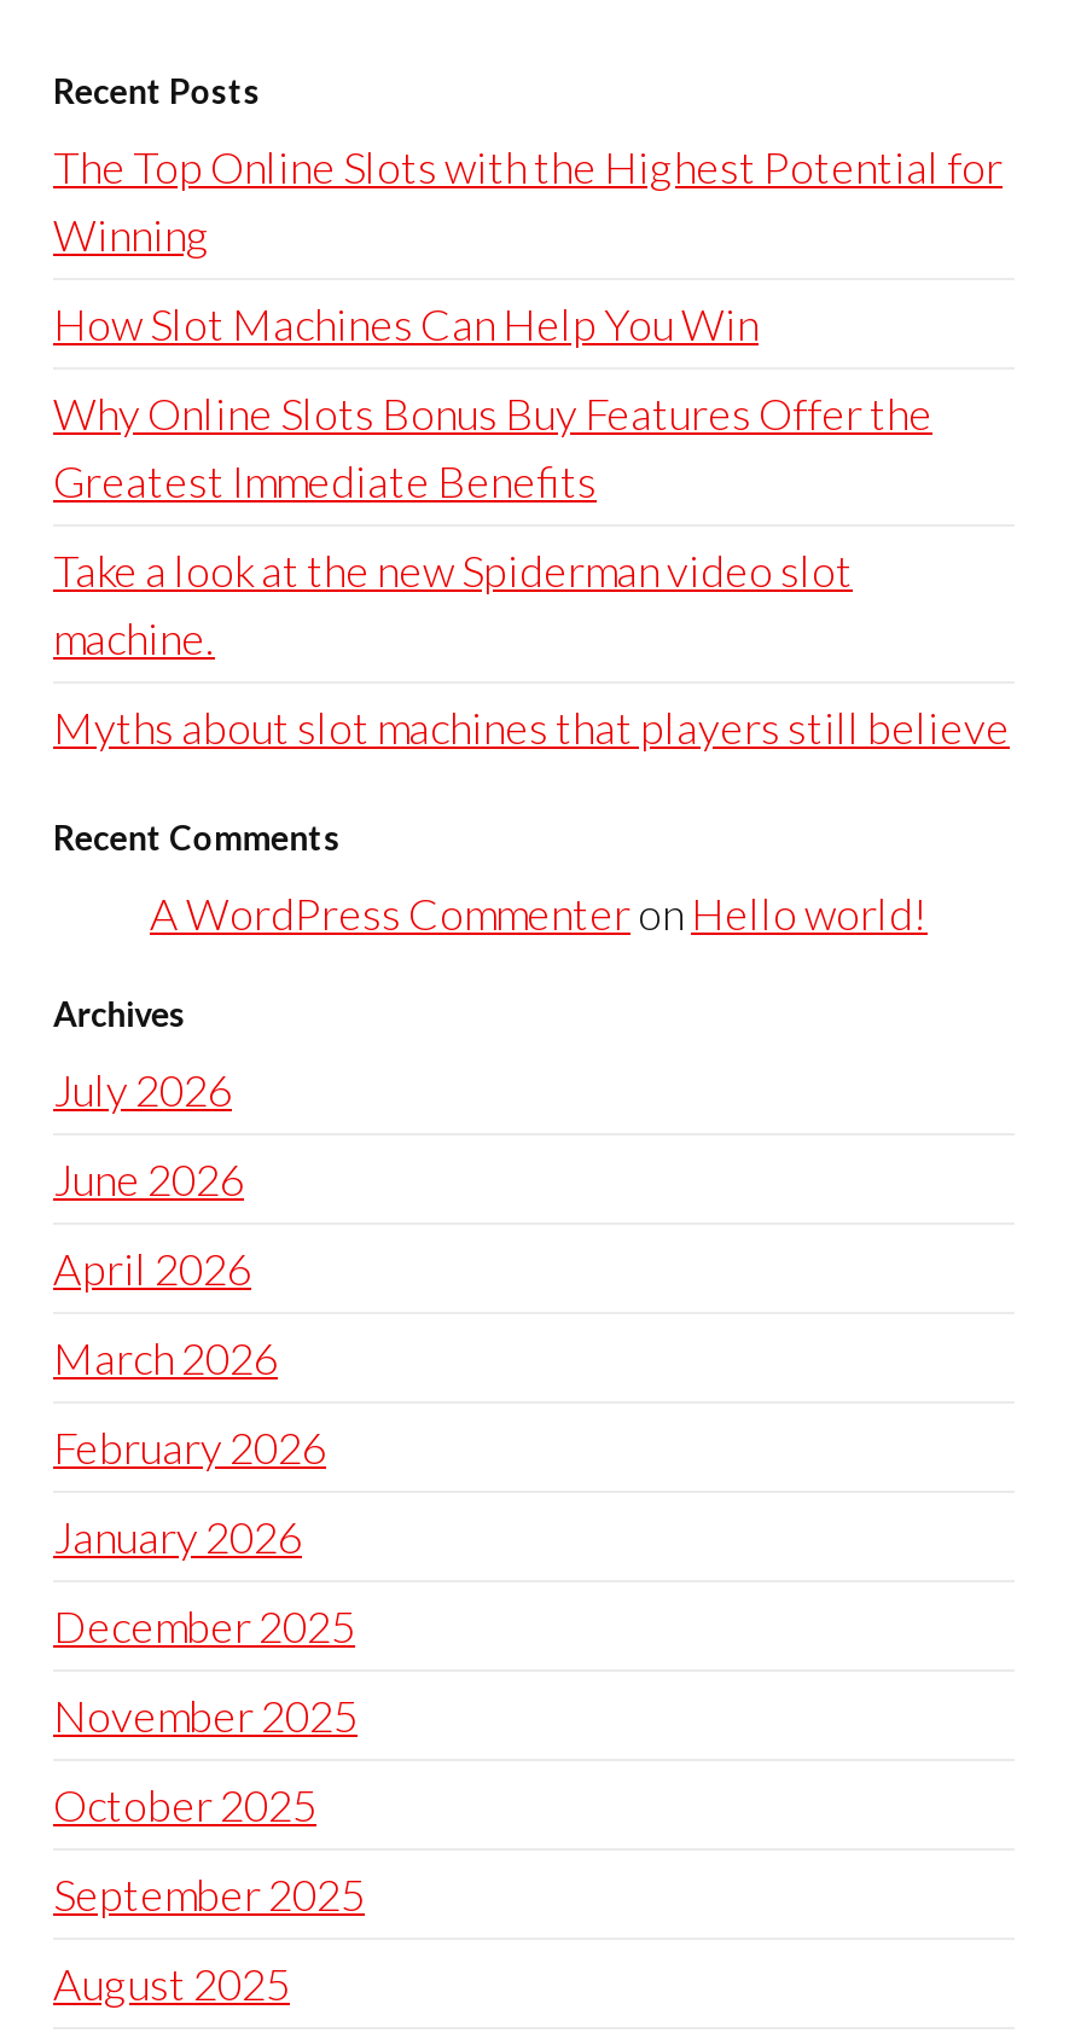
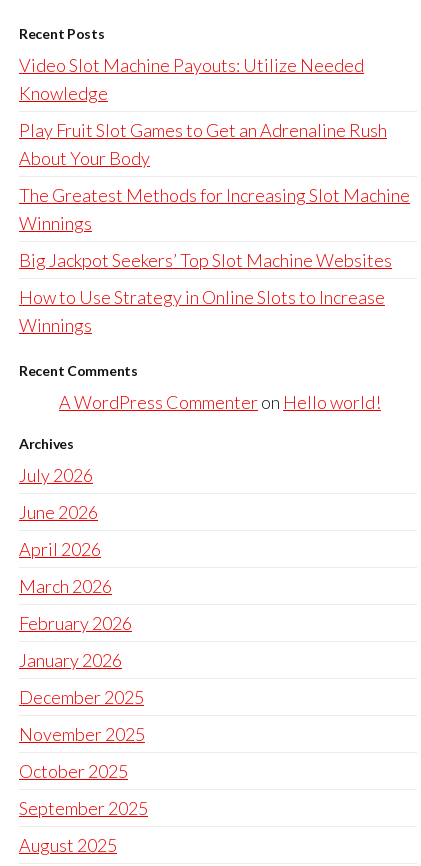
[53,140,1003,261] The Top Online Slots with the Highest Potential for | Winning -> [19,54,364,104] Video Slot Machine Payouts: Utilize Needed | Knowledge
[53,297,759,350] How Slot Machines Can Help You Win -> [19,119,387,169] Play Fruit Slot Games to Get an Adrenaline Rush | About Your Body
[53,387,932,507] Why Online Slots Bonus Buy Features Offer the | Greatest Immediate Benefits -> [19,184,410,234] The Greatest Methods for Increasing Slot Machine | Winnings
[53,544,853,664] Take a look at the new Spiderman video slot | machine. -> [19,249,392,271] Big Jackpot Seekers’ Top Slot Machine Websites
[53,701,1010,754] Myths about slot machines that players still believe -> [19,286,385,336] How to Use Strategy in Online Slots to Increase | Winnings

